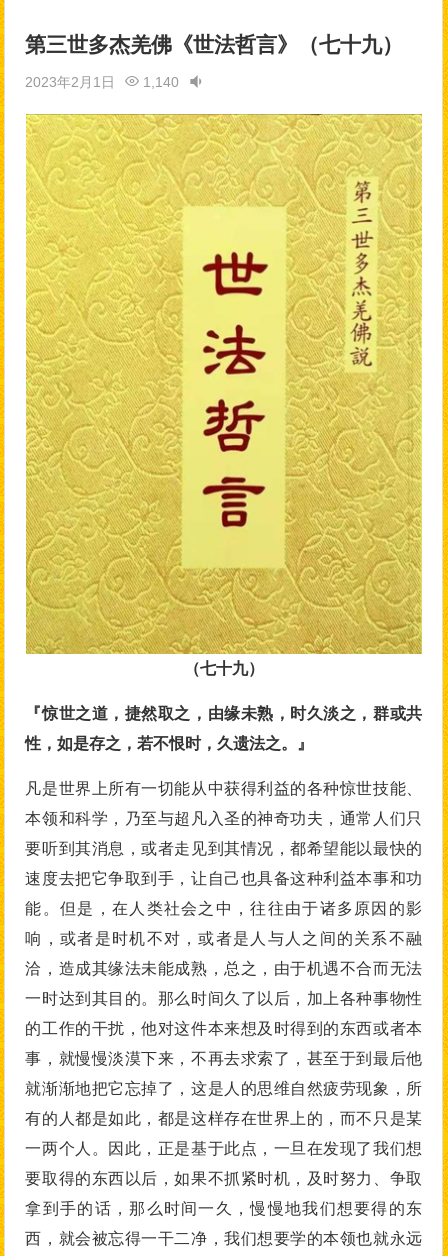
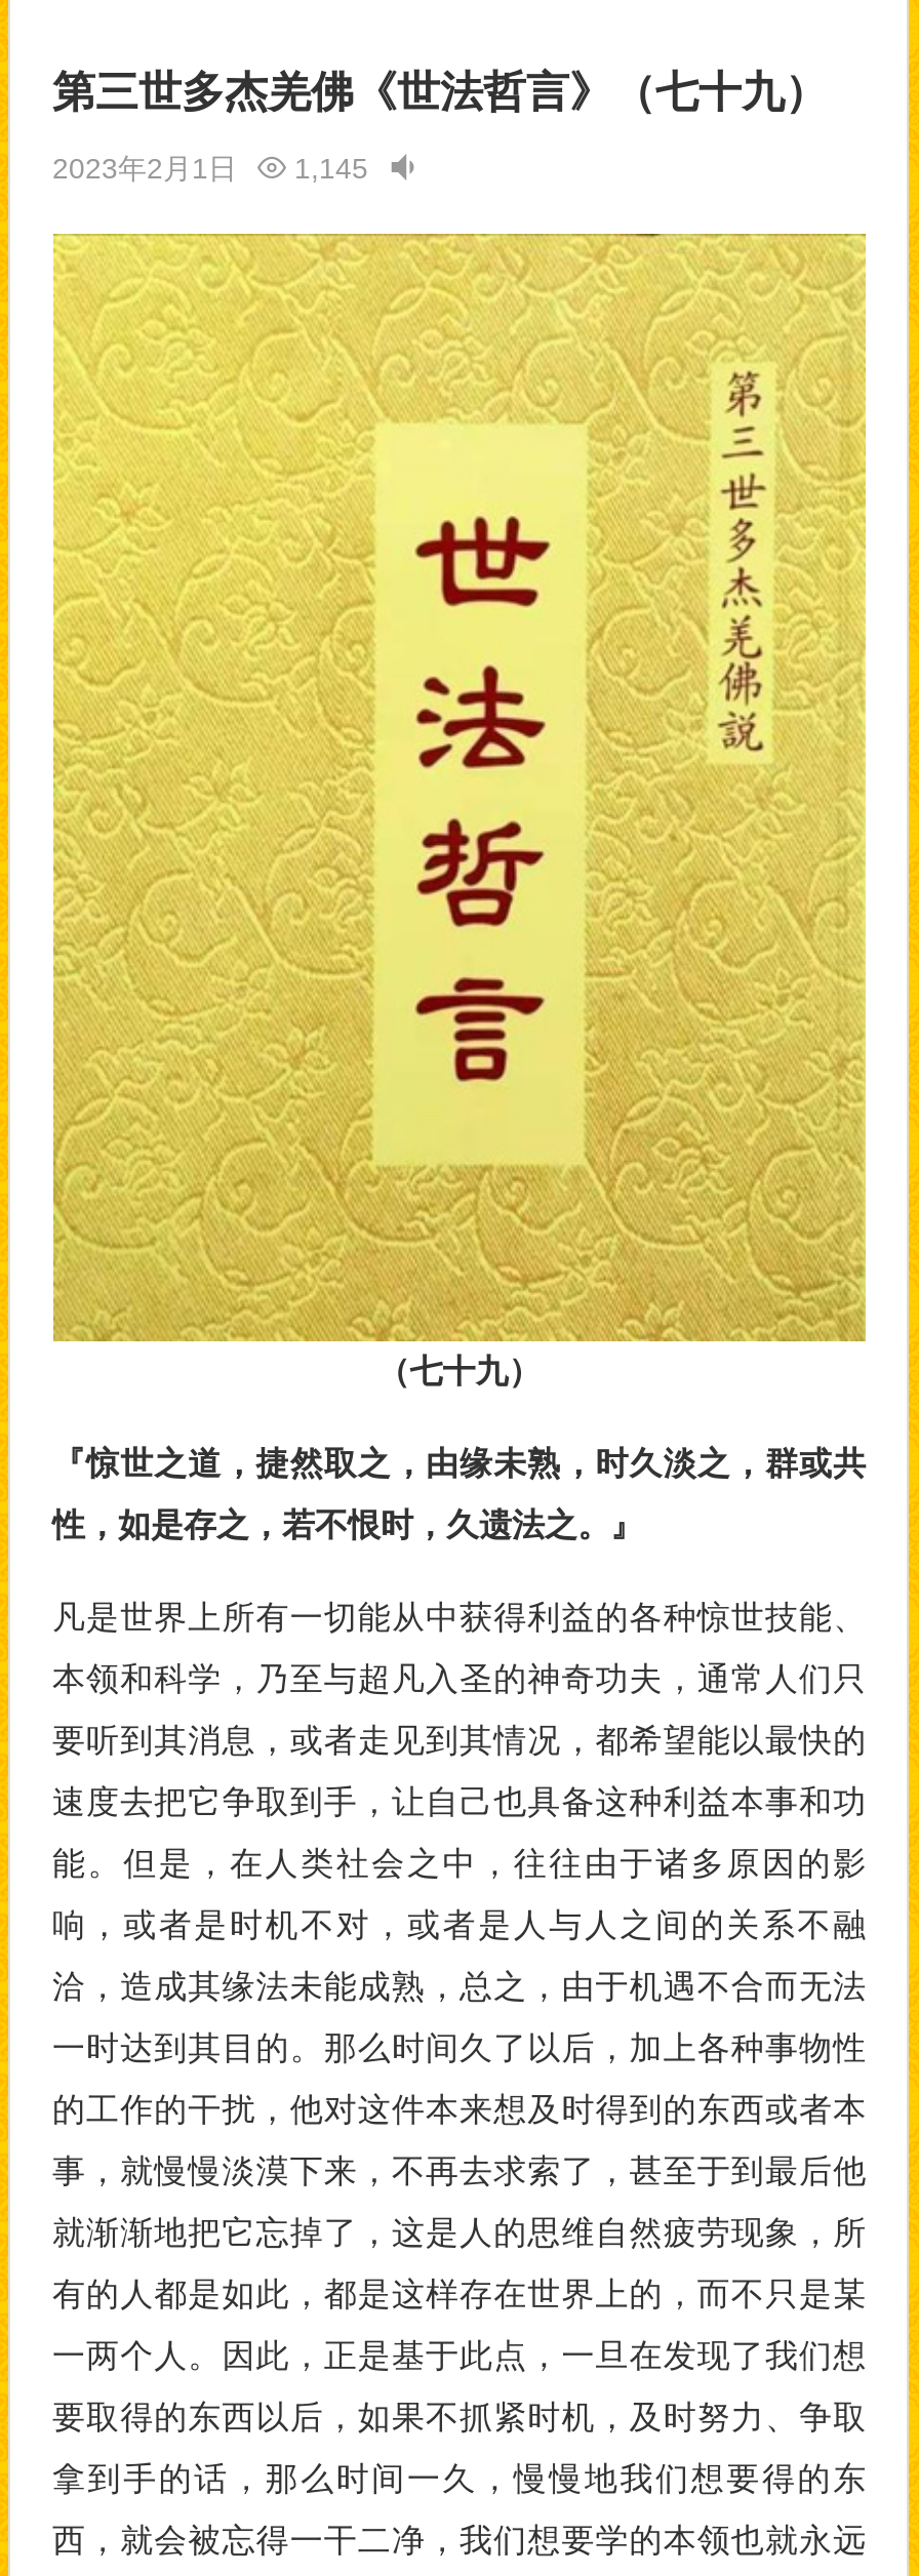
[25,74,179,90] 2023年2月1日 1,140 -> [52,152,368,185] 2023年2月1日 1,145

